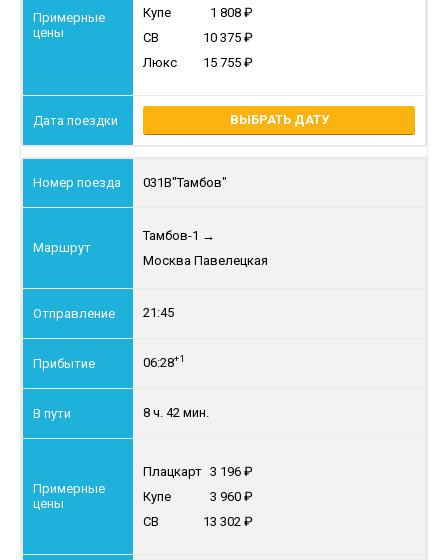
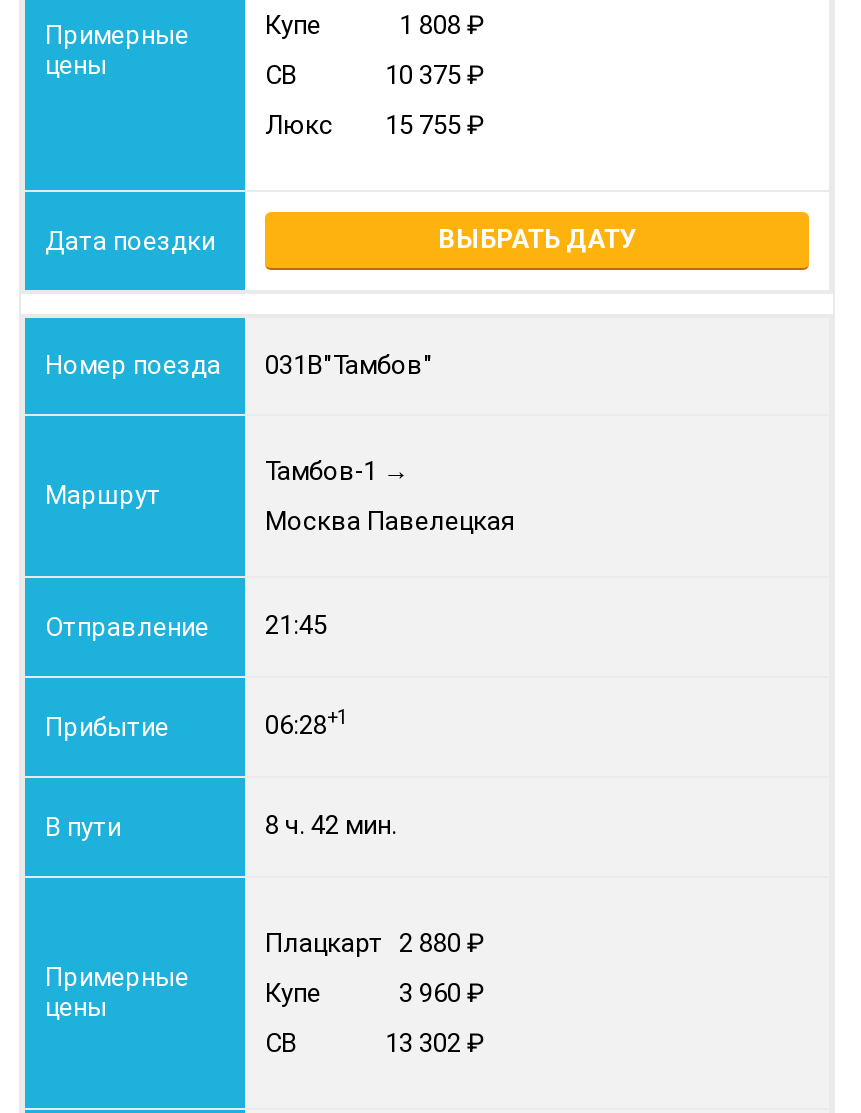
[143,464,241,479] Плацкарт 3 196 -> [265,928,461,958] Плацкарт 2 880

